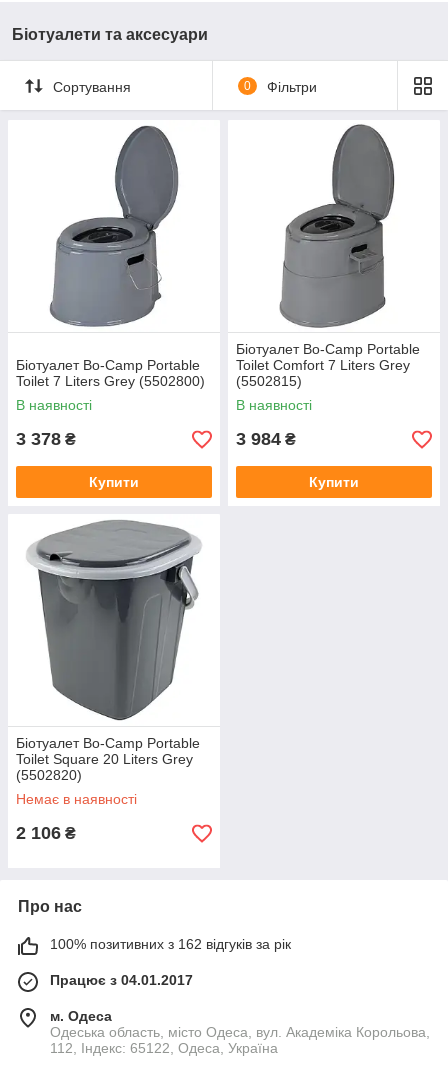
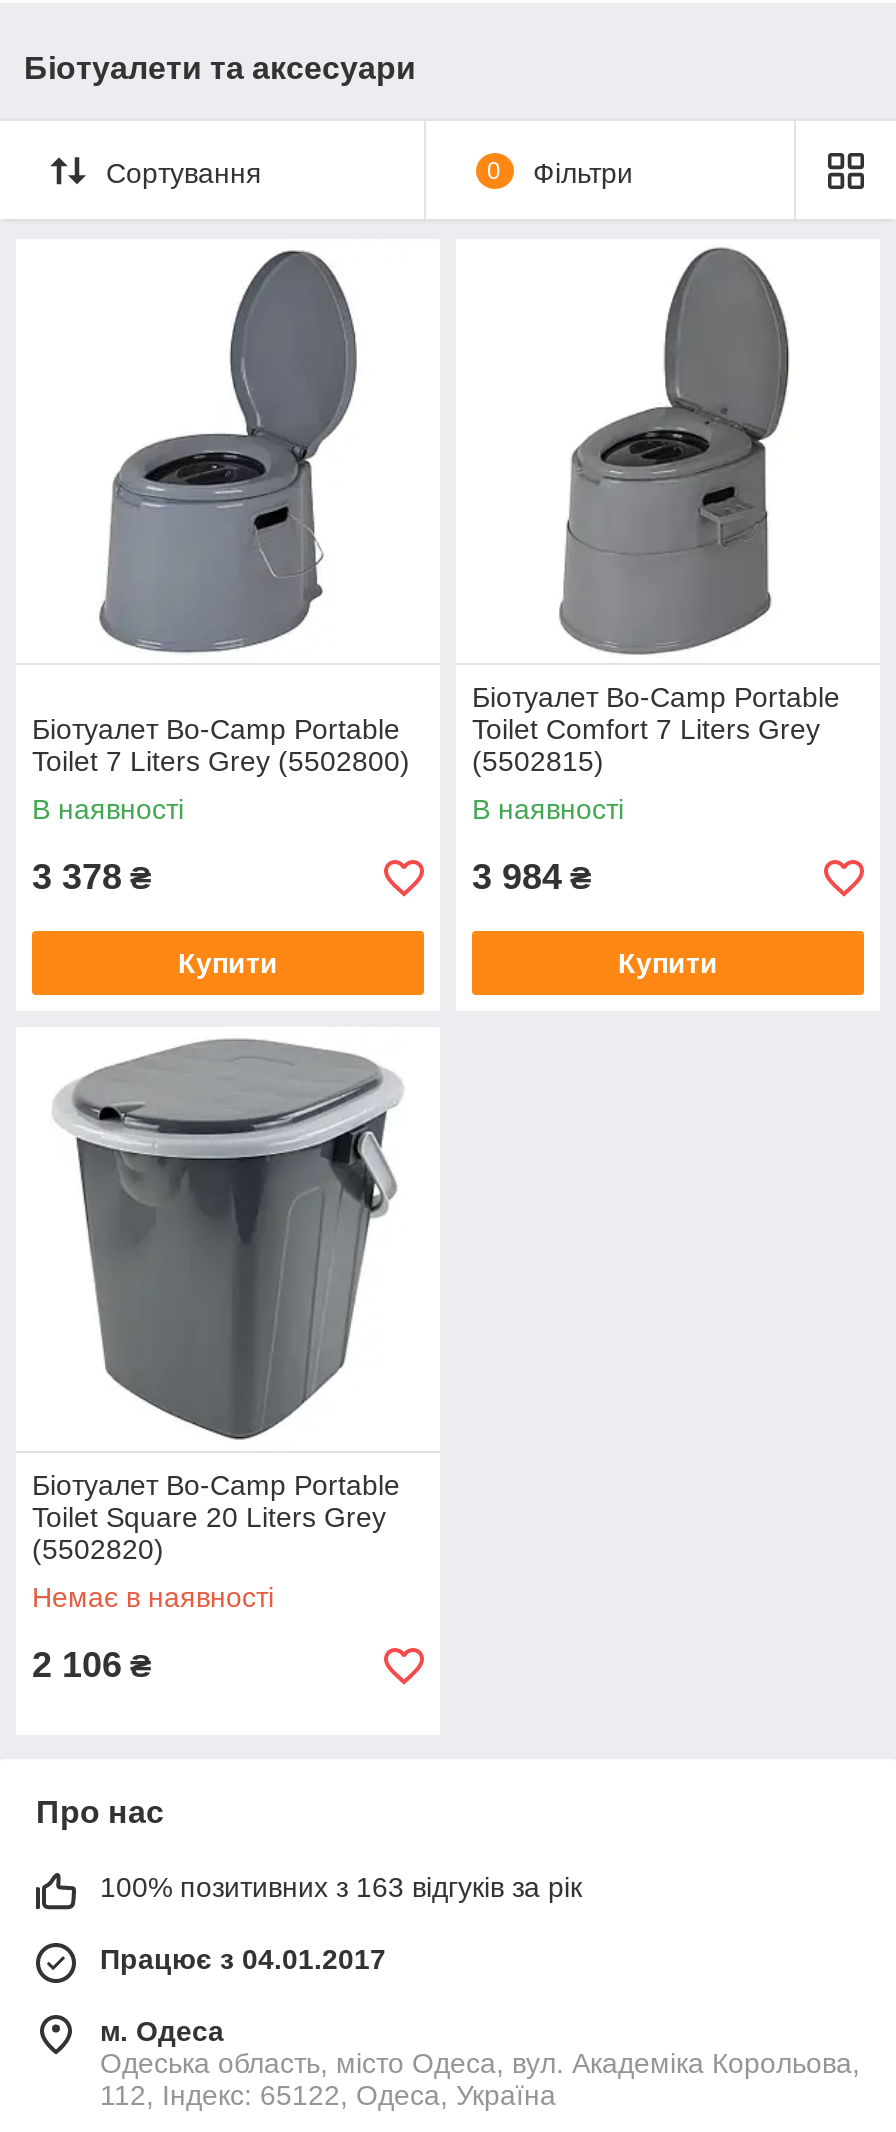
[50,936,291,952] 100% позитивних з 162 відгуків за рік -> [100,1871,582,1903] 100% позитивних з 163 відгуків за рік

